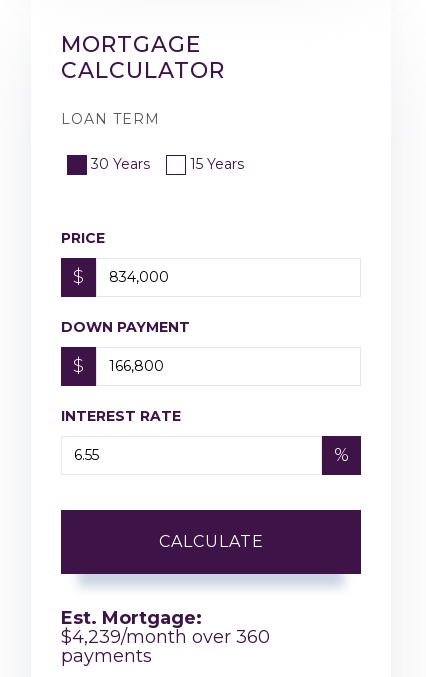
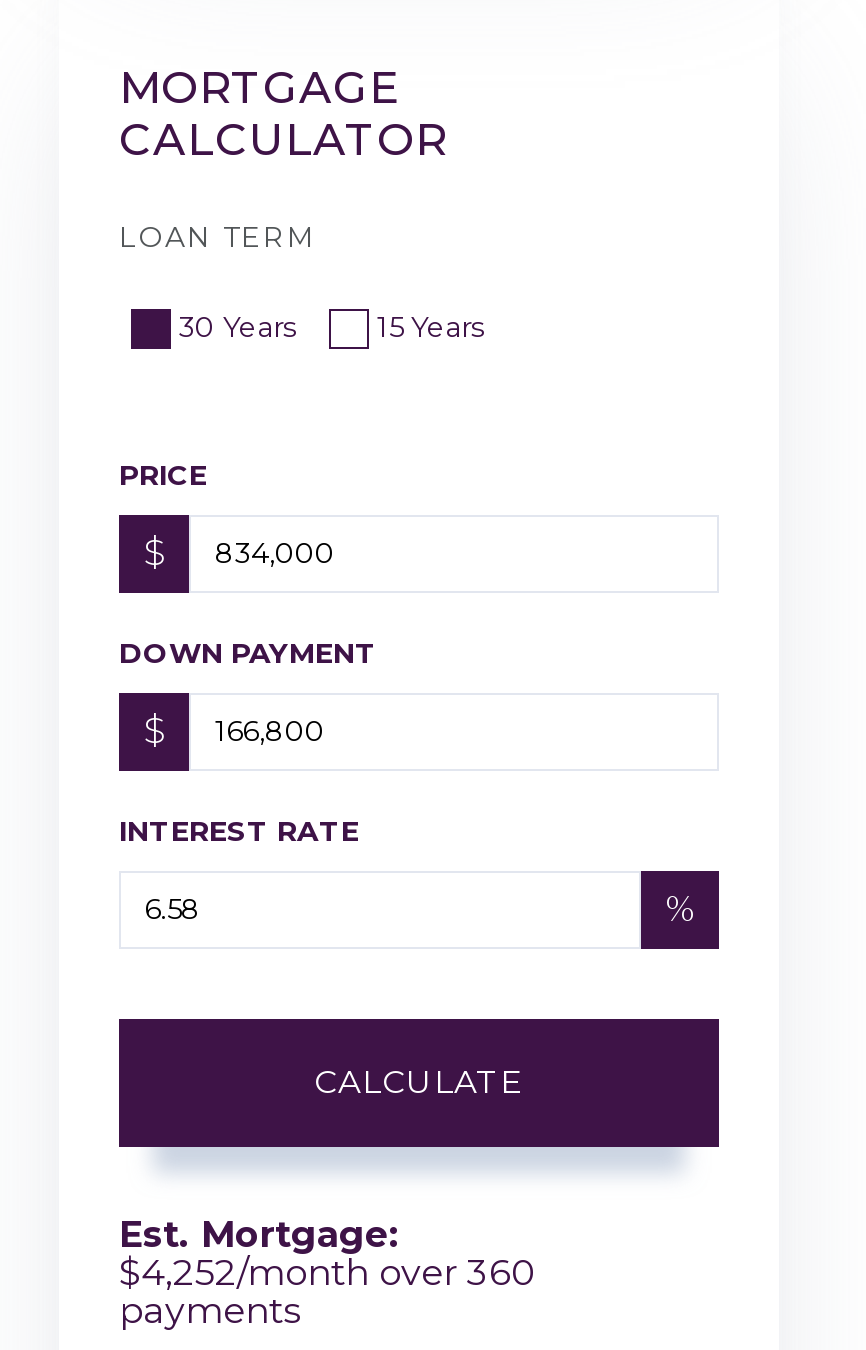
[61,626,270,648] $4,239/month over 360 -> [119,1251,535,1295] $4,252/month over 360

